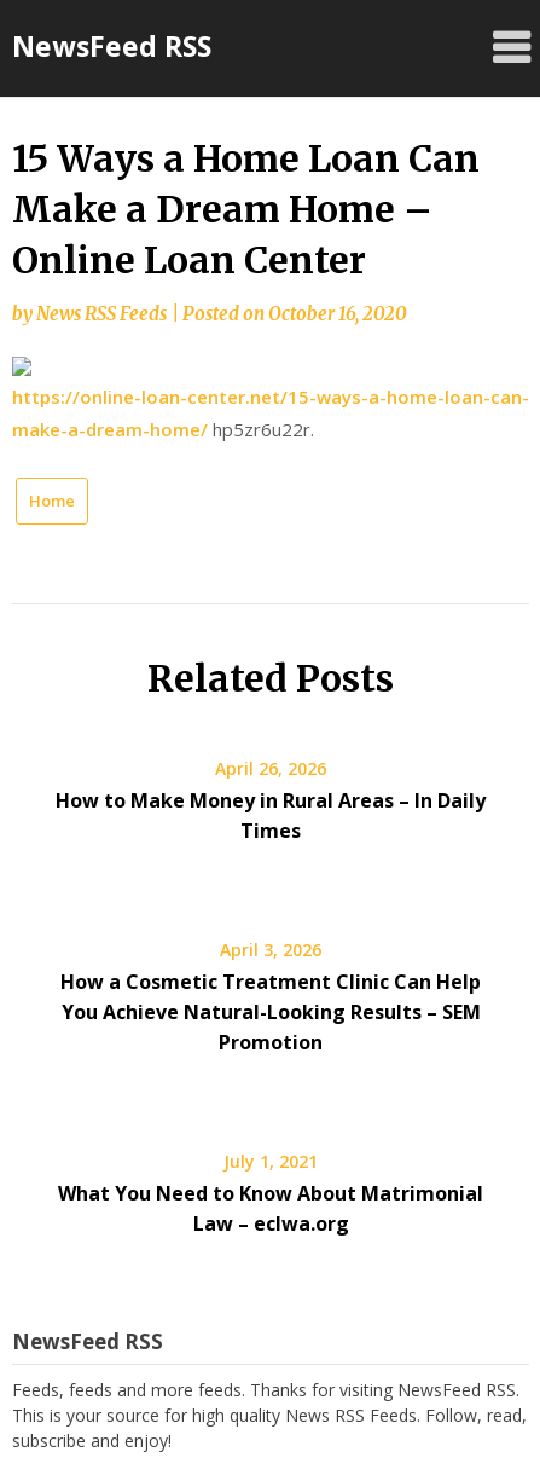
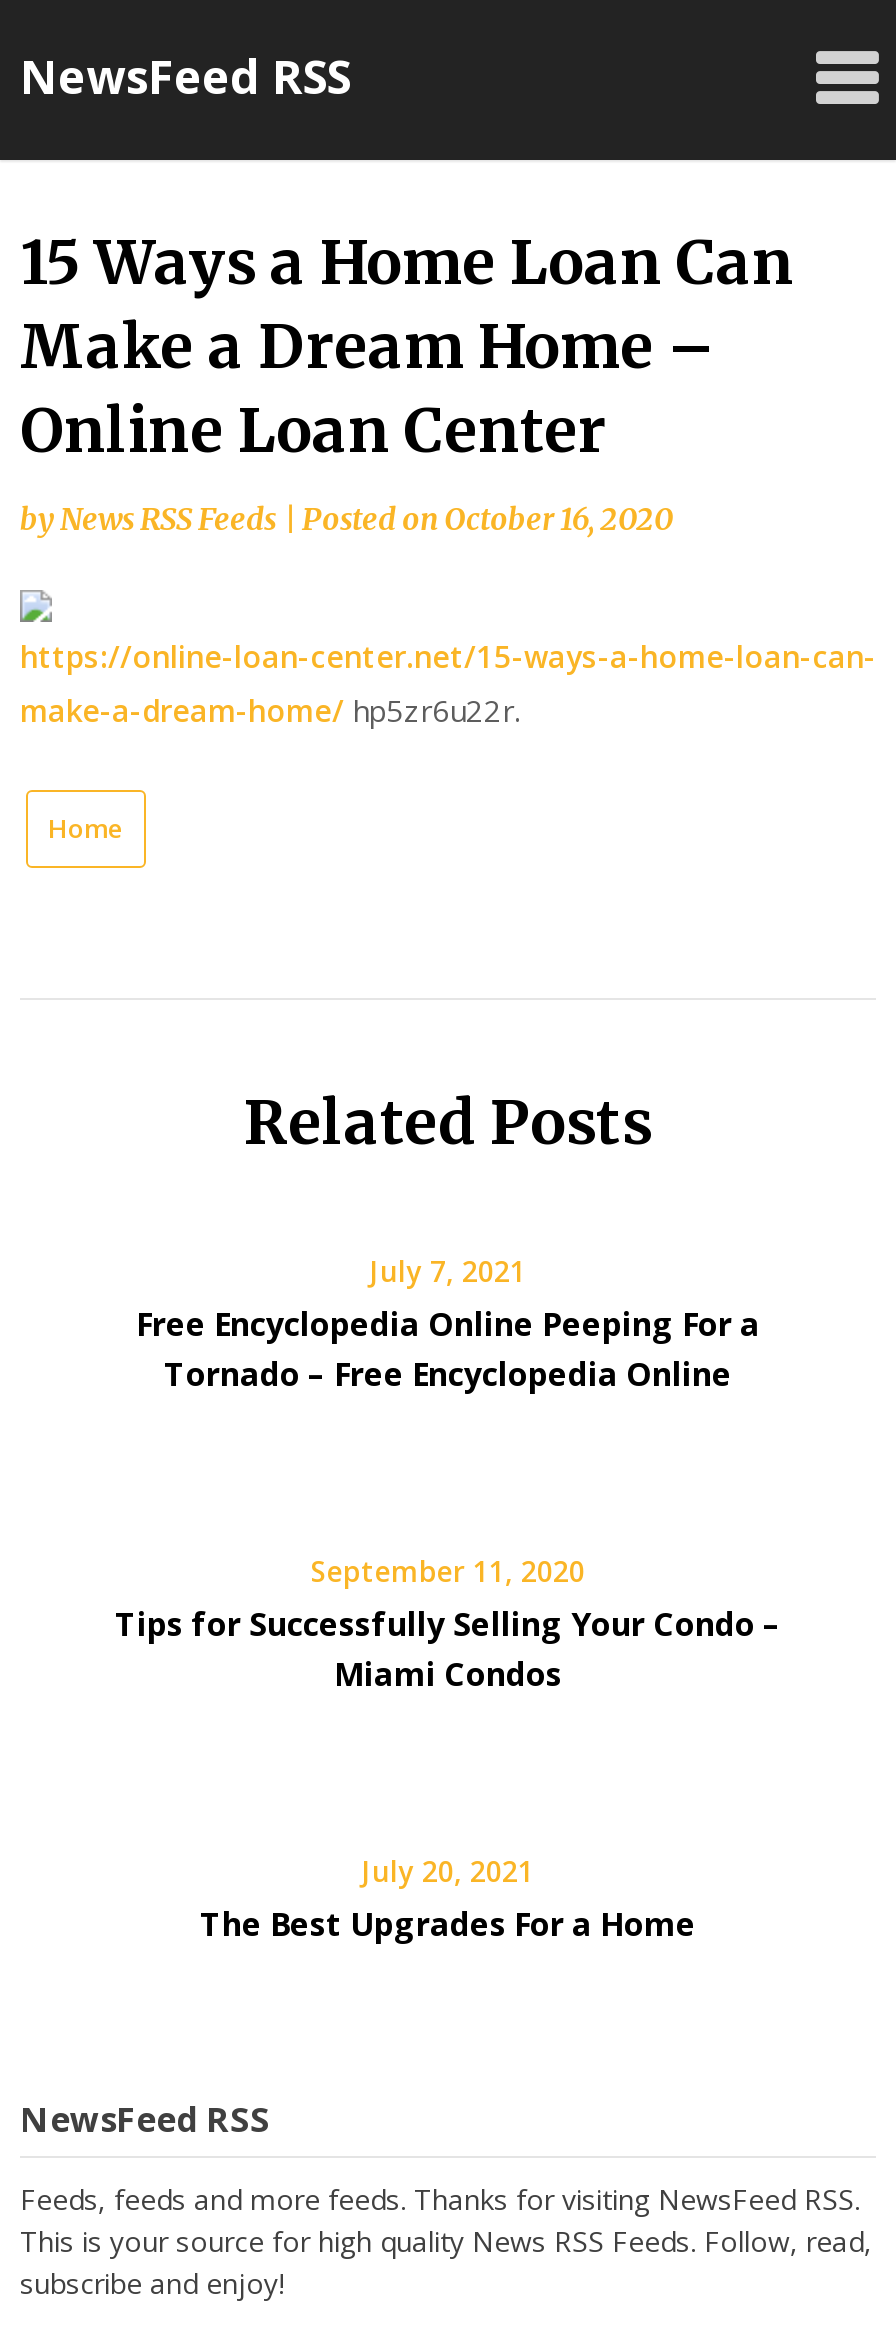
[56,757,486,844] April 26, 2026 | How to Make Money in Rural Areas – In Daily | Times -> [136,1252,760,1396] July 7, 2021 | Free Encyclopedia Online Peeping For a | Tornado – Free Encyclopedia Online
[60,938,481,1055] April 3, 2026 | How a Cosmetic Treatment Clinic Can Help | You Achieve Natural-Looking Results – SEM | Promotion -> [115,1552,781,1696] September 11, 2020 | Tips for Successfully Selling Your Condo – | Miami Condos
[58,1150,483,1237] July 1, 2021 | What You Need to Know About Matrimonial | Law – eclwa.org -> [200,1852,696,1946] July 20, 2021 | The Best Upgrades For a Home

